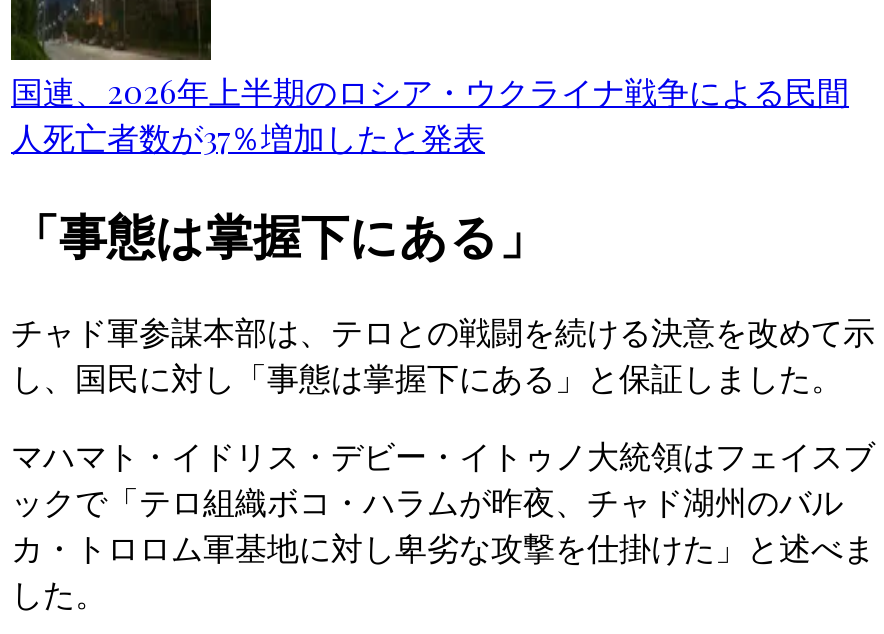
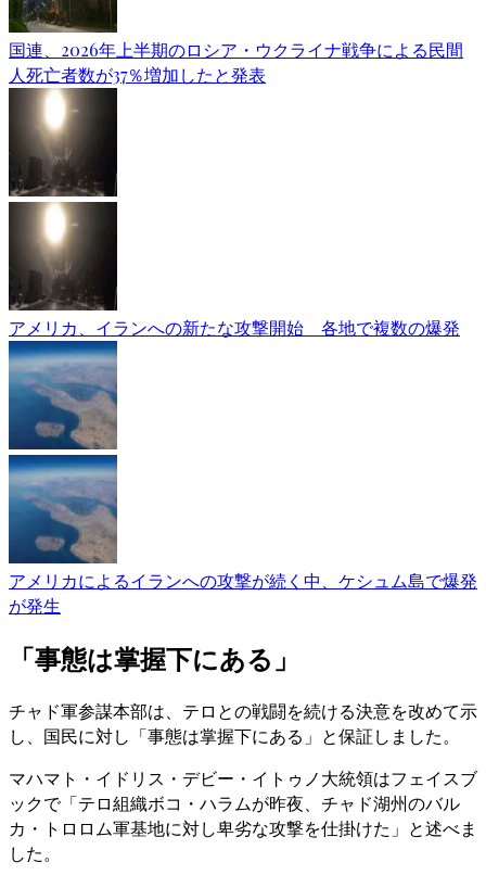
none -> [8,89,460,339] [image] | アメリカ、イランへの新たな攻撃開始 各地で複数の爆発
none -> [8,347,477,617] [image] | アメリカによるイランへの攻撃が続く中、ケシュム島で爆発 | が発生

